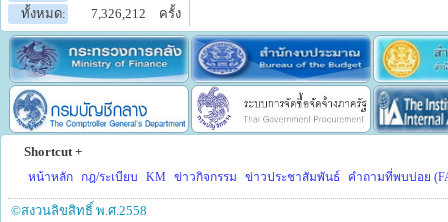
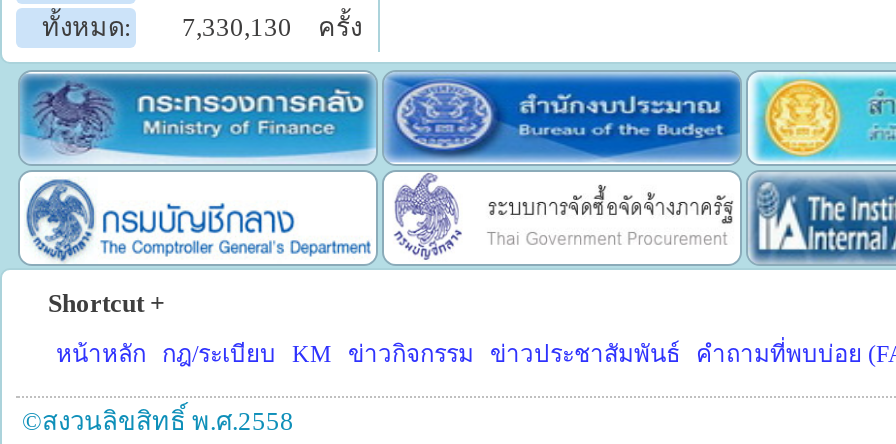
[21,6,181,21] ทั้งหมด: 7,326,212 ครั้ง -> [42,12,362,42] ทั้งหมด: 7,330,130 ครั้ง

